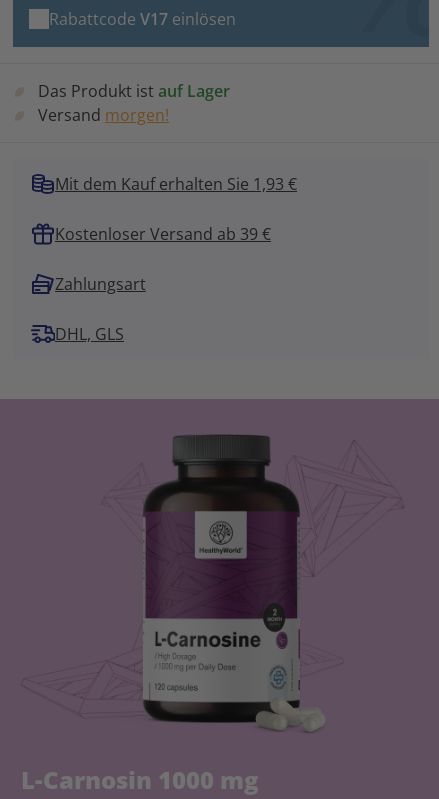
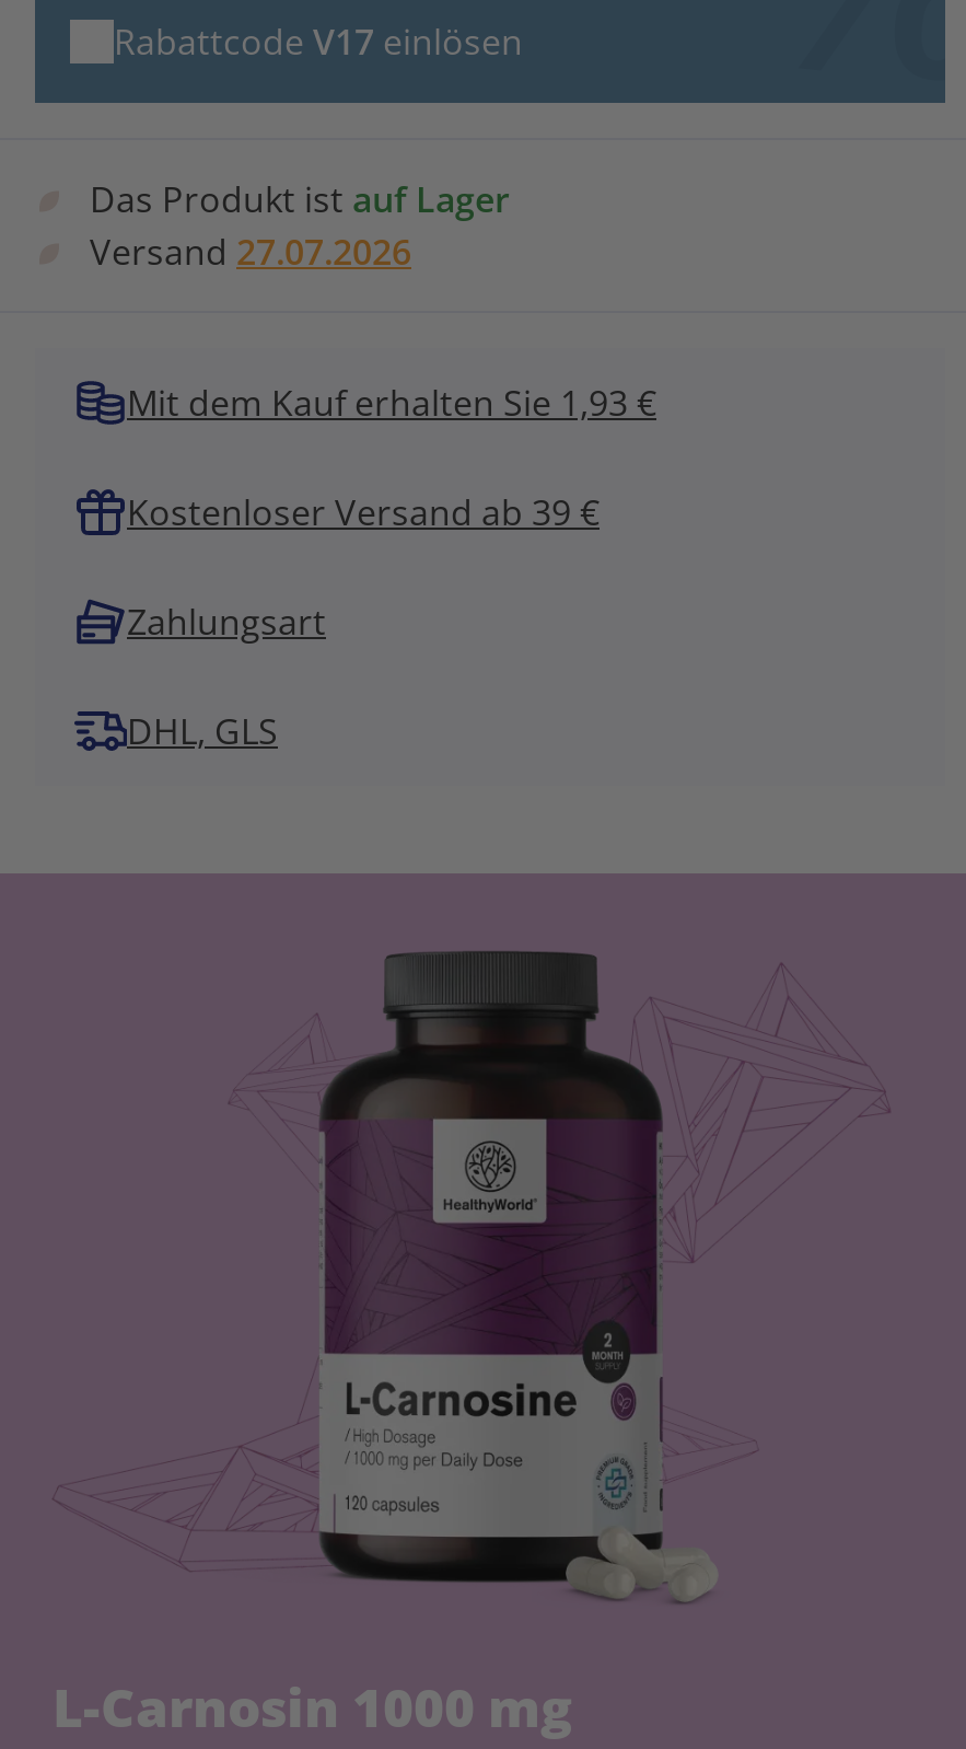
[38,104,169,126] Versand morgen! -> [90,227,411,275] Versand 27.07.2026

